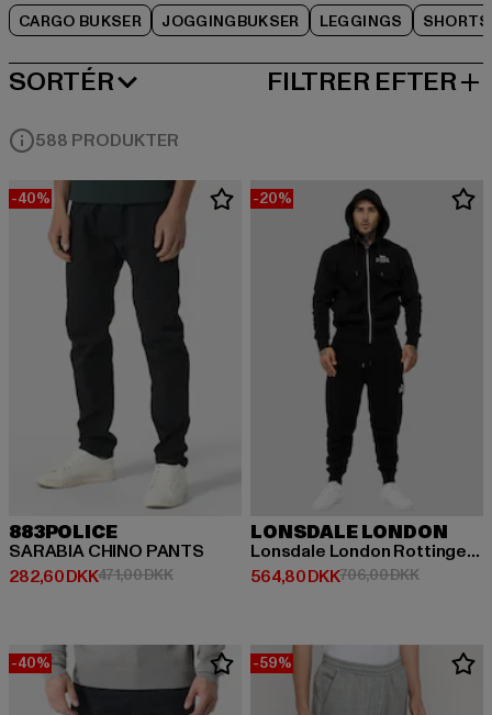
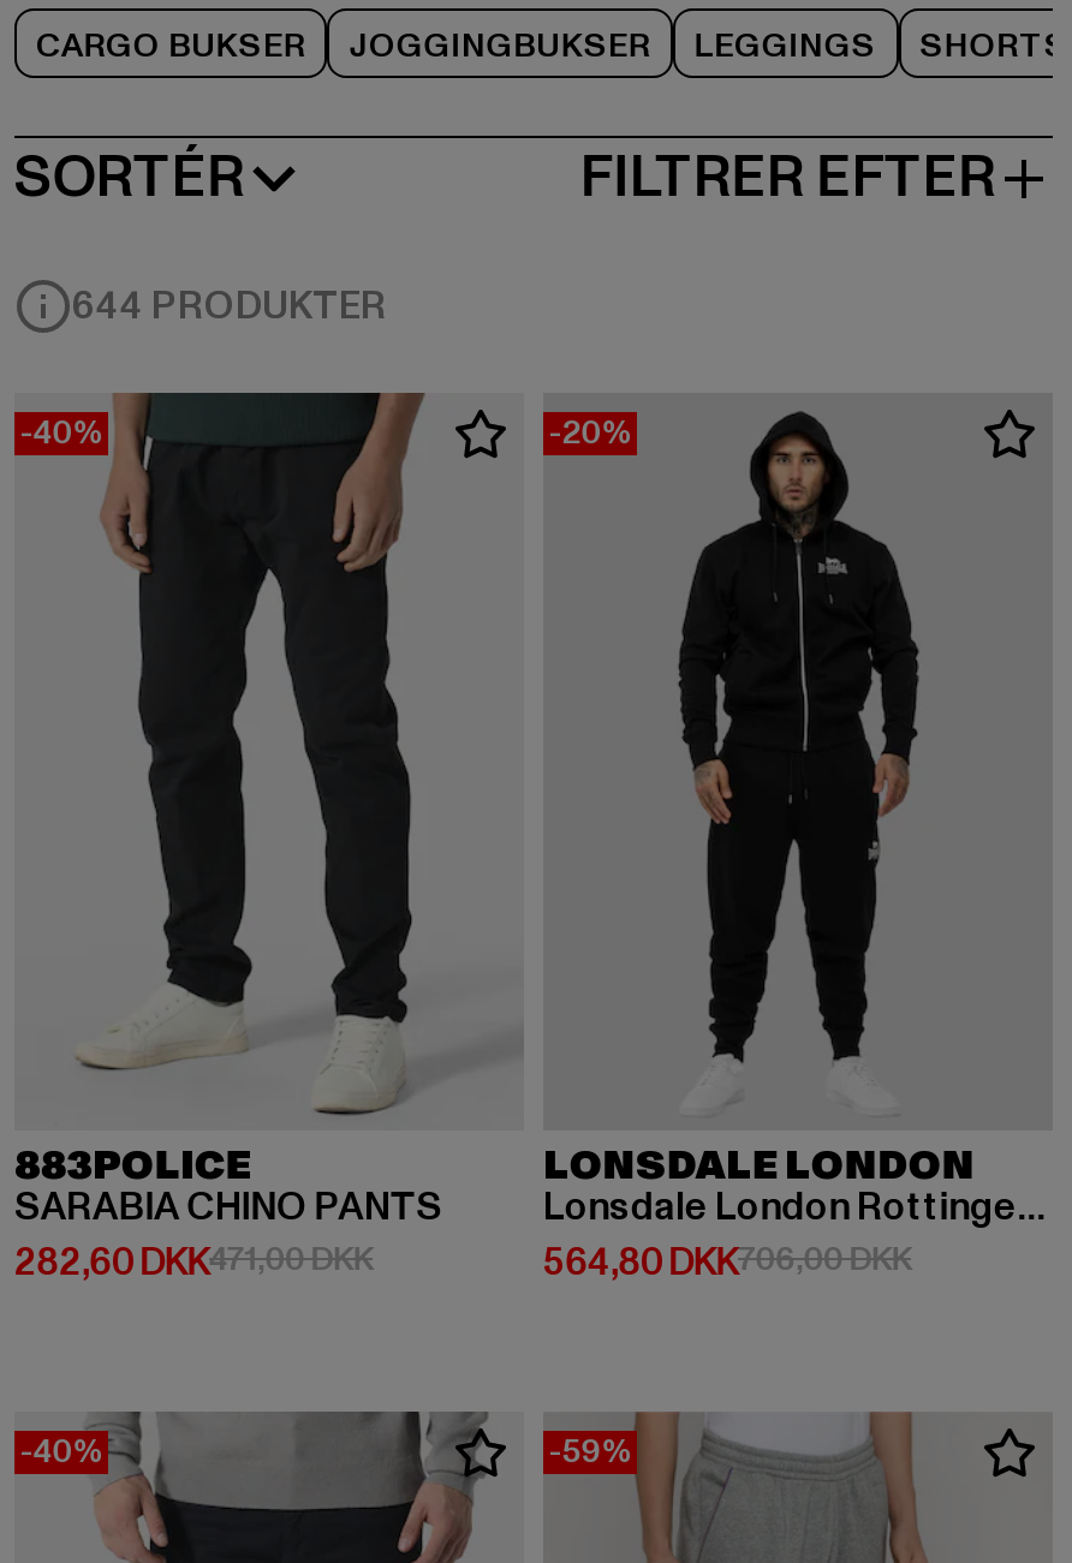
[35,129,179,153] 588 PRODUKTER -> [72,280,387,333] 644 PRODUKTER

